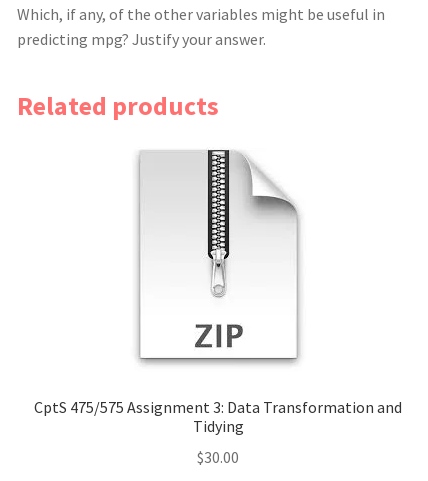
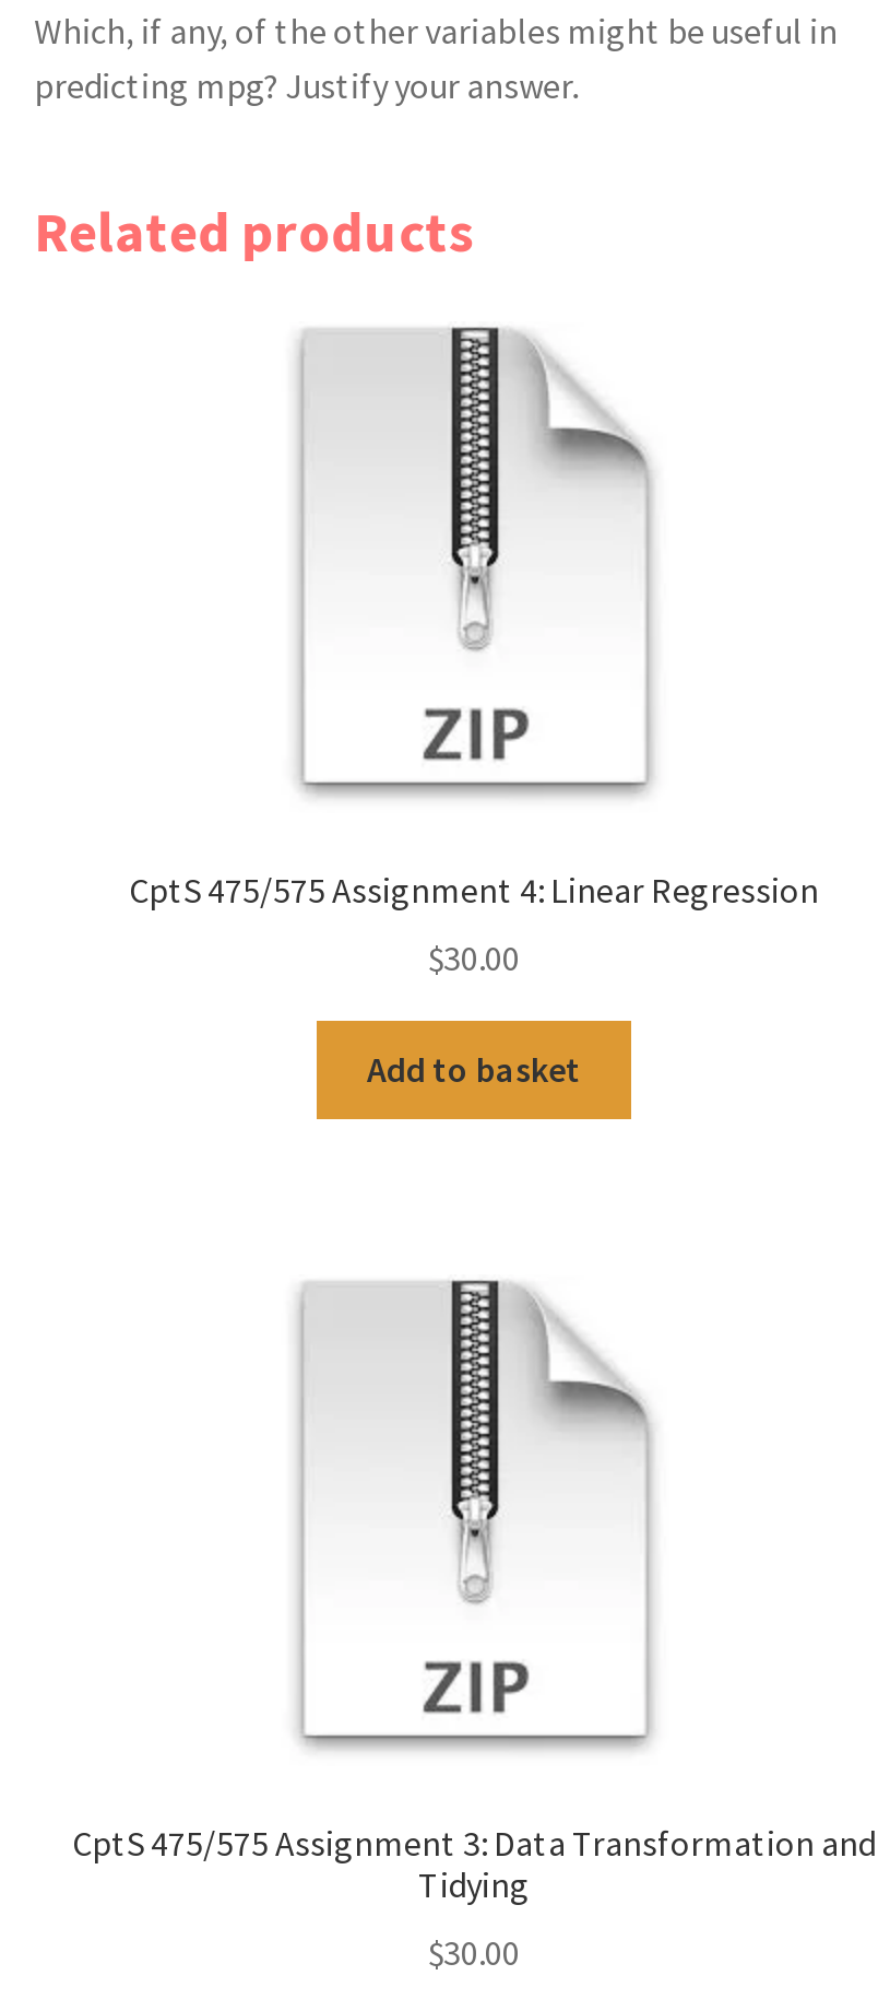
none -> [129,868,819,1090] CptS 475/575 Assignment 4: Linear Regression | $30.00 | Add to basket

